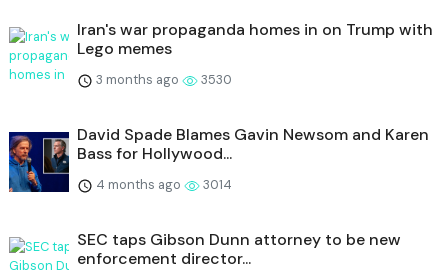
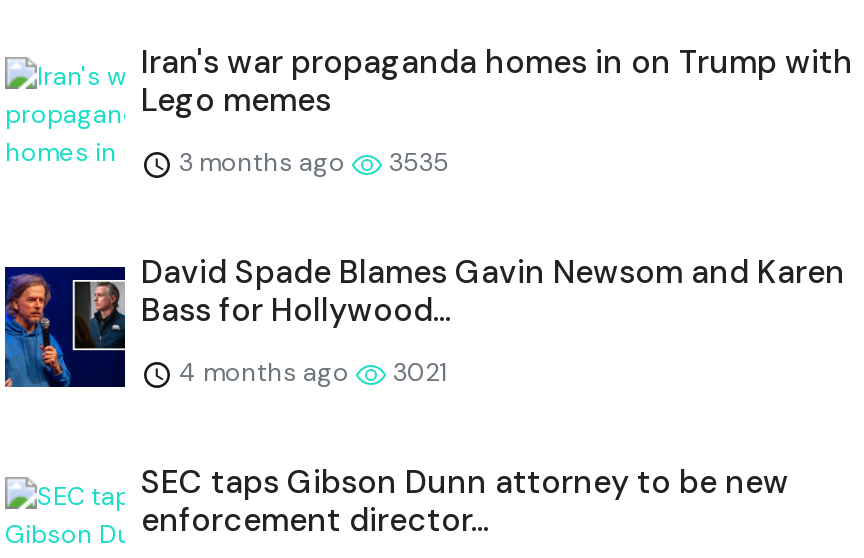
[93,71,232,88] 3 months ago 3530 -> [173,146,449,180] 3 months ago 3535
[93,176,232,193] 4 months ago 3014 -> [173,356,447,390] 4 months ago 3021

